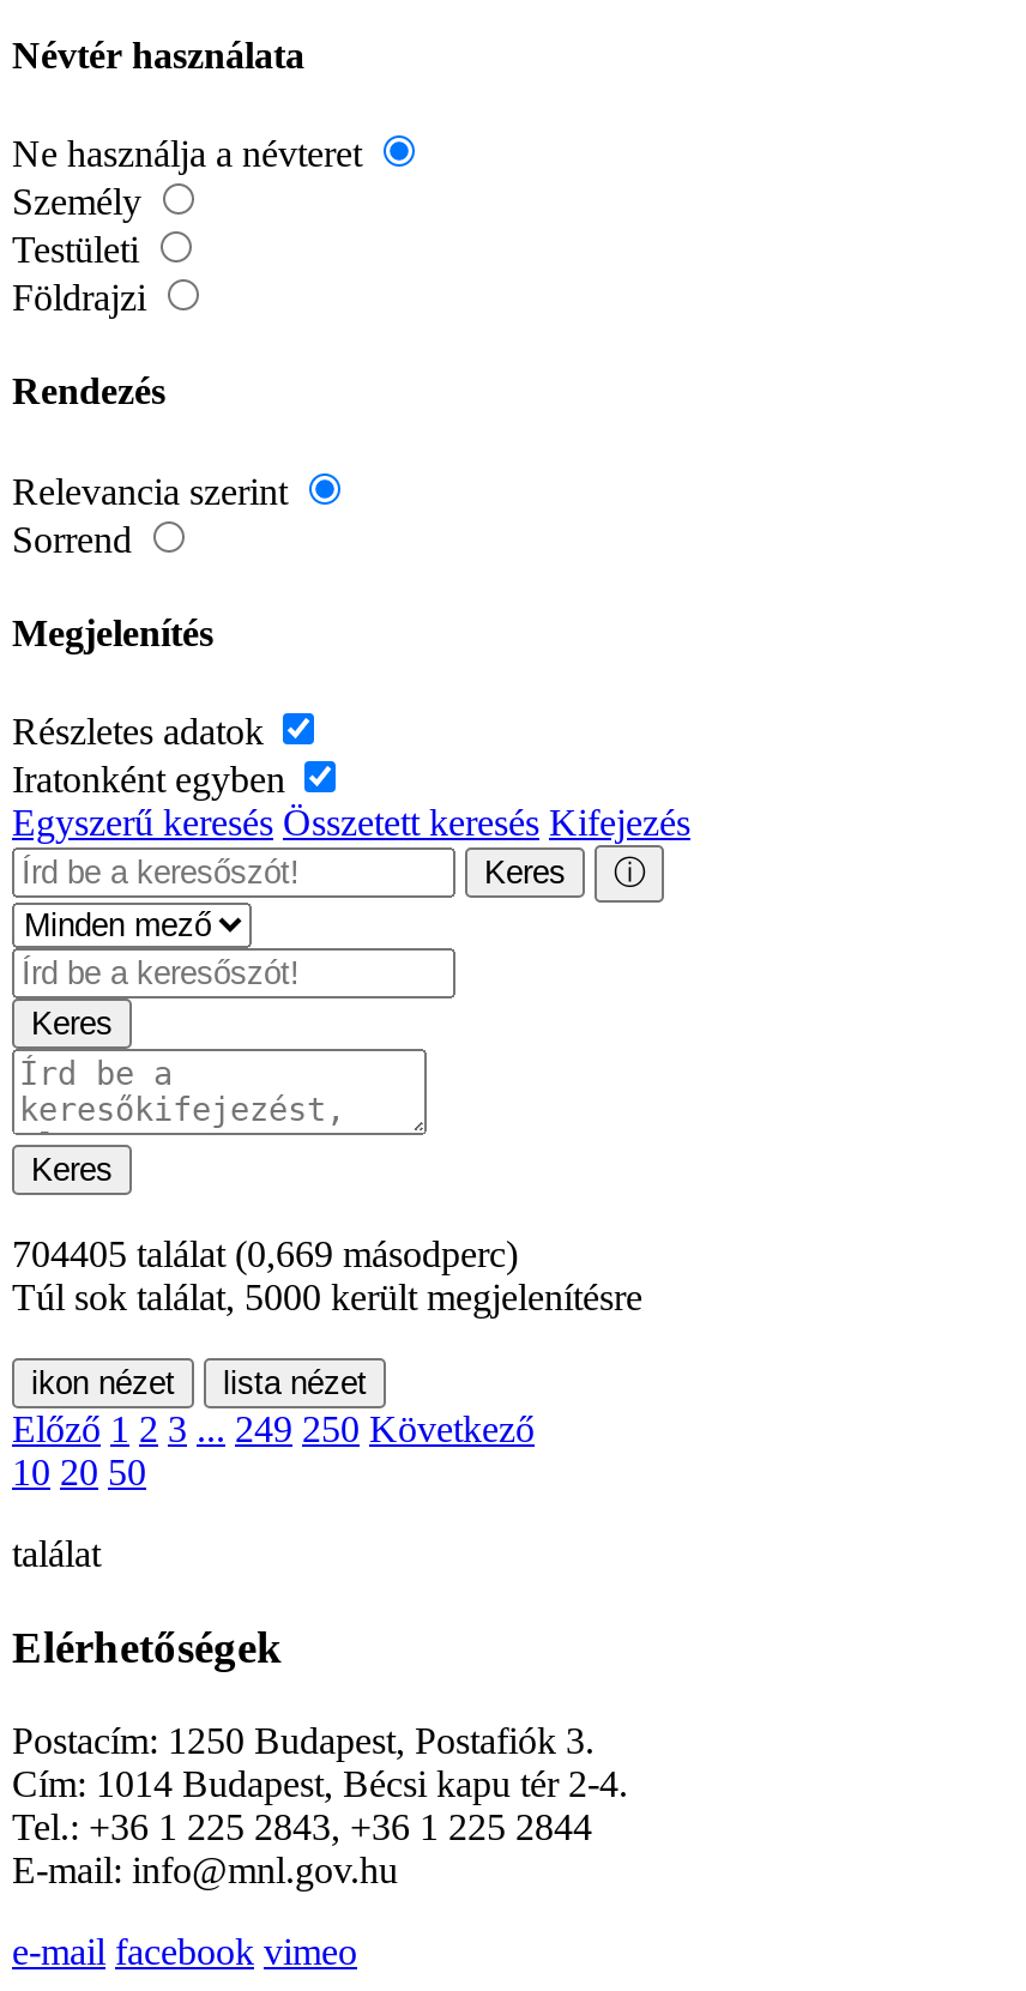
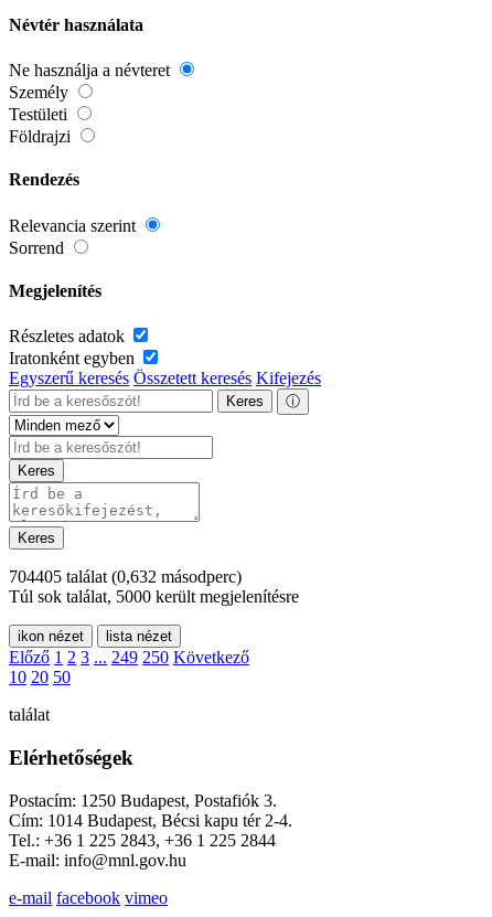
[12,1234,518,1275] 704405 találat (0,669 másodperc) -> [9,567,242,586] 704405 találat (0,632 másodperc)

